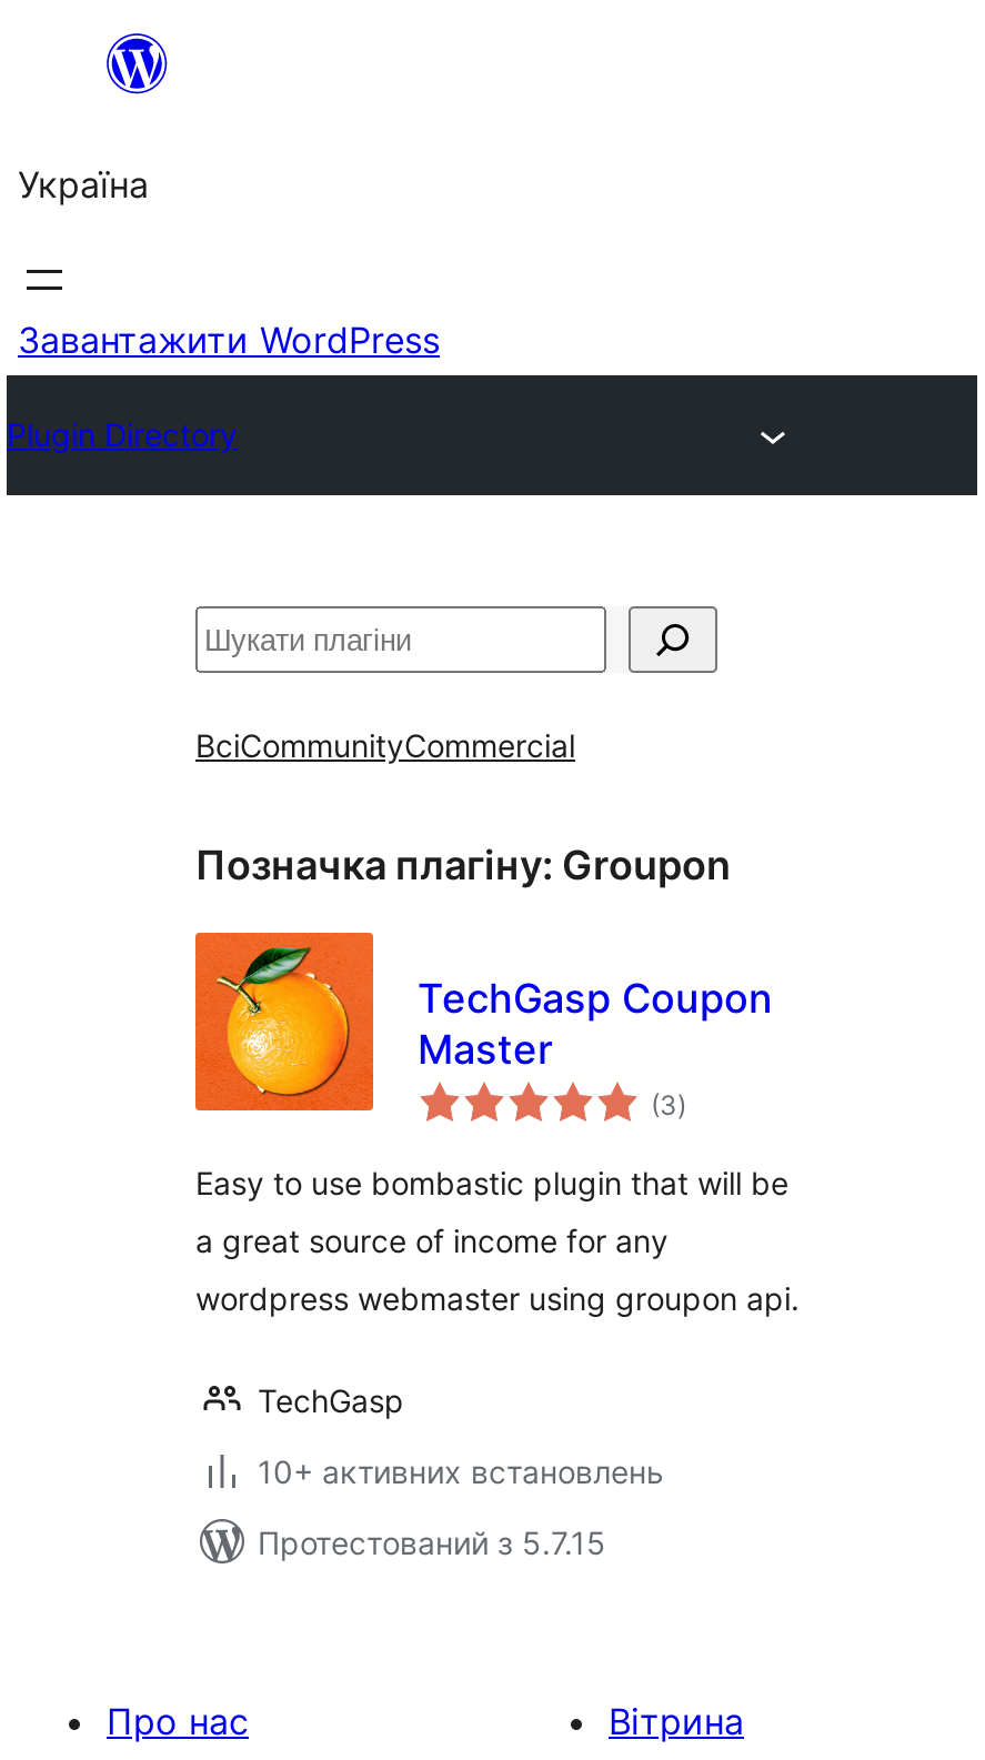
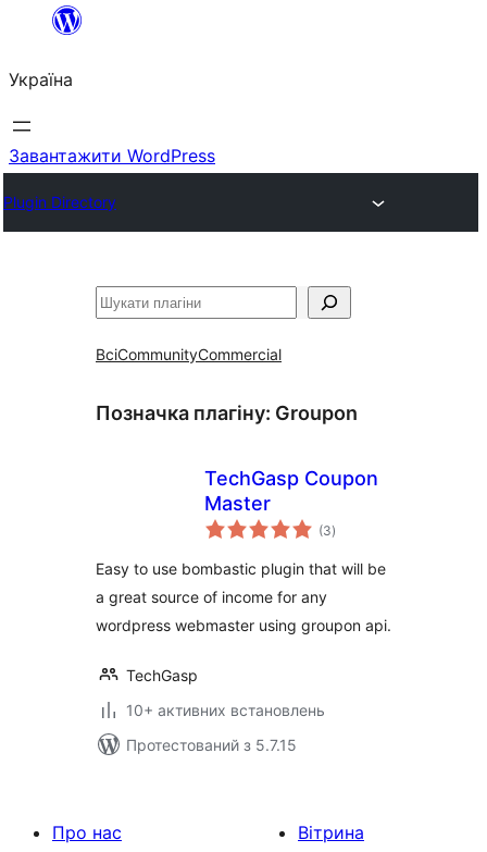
[193,931,375,1113] [image] -> none

